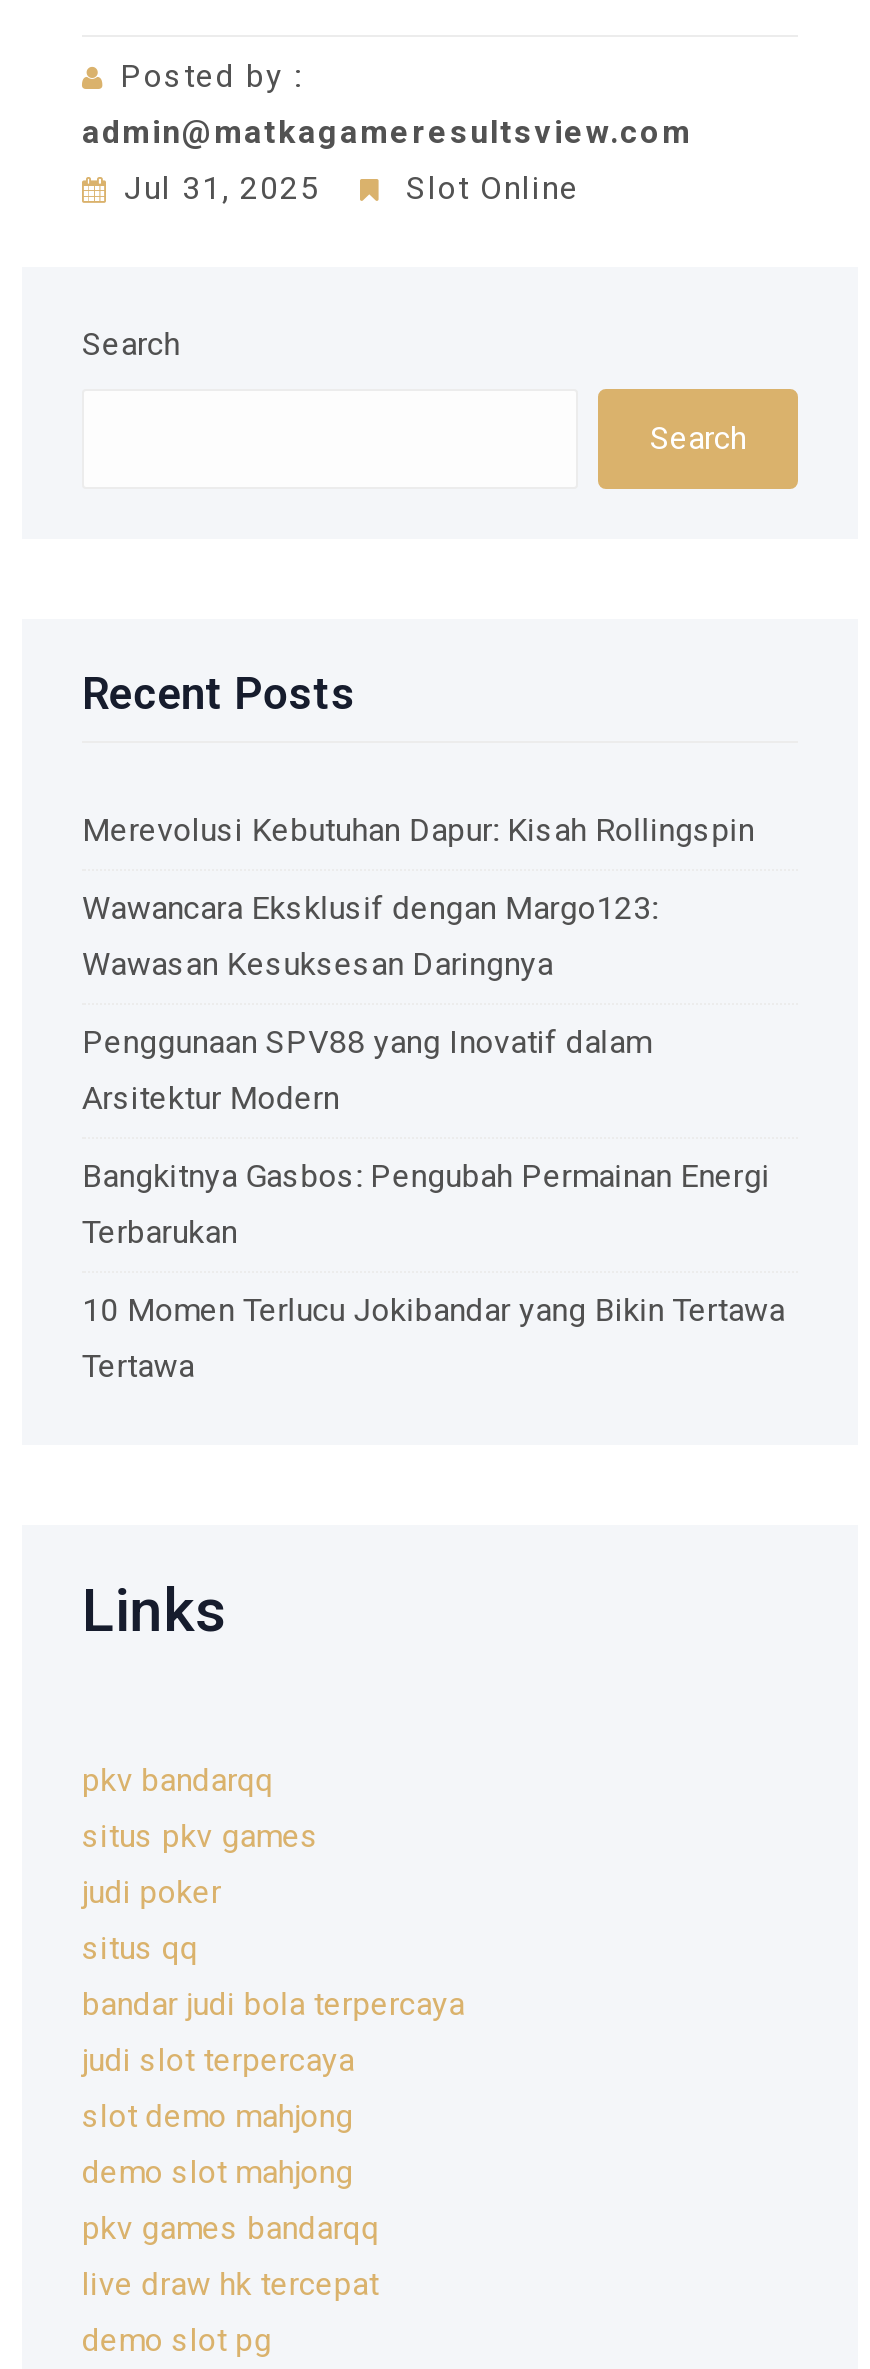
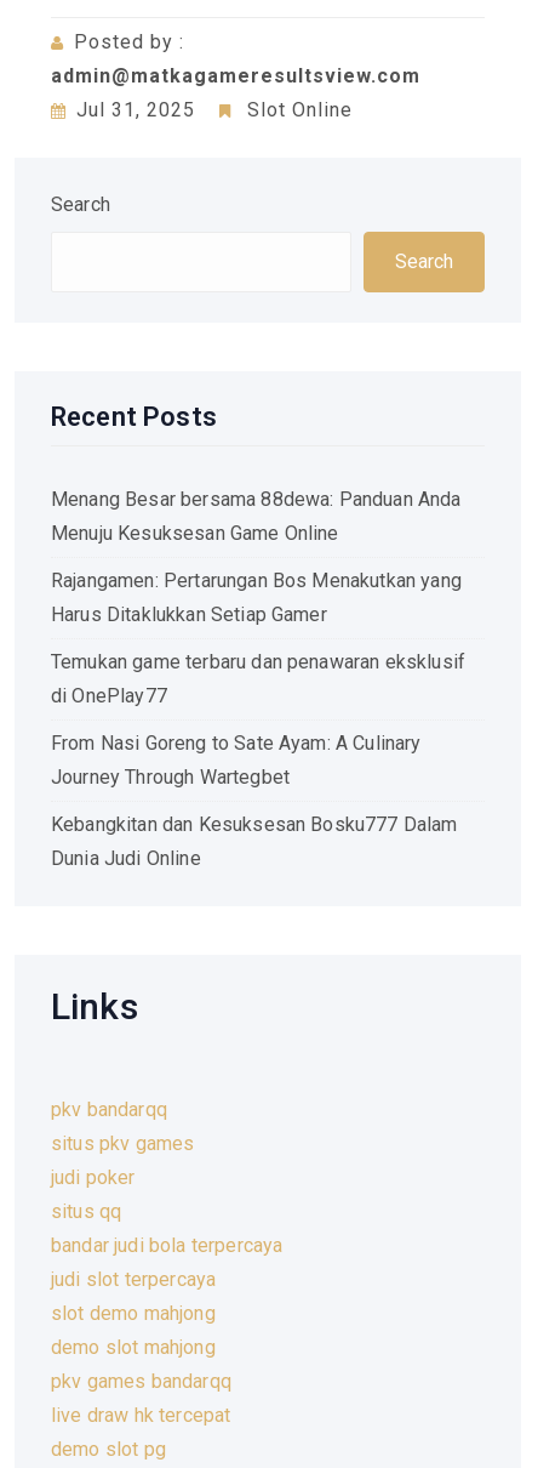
[82,811,785,1385] Merevolusi Kebutuhan Dapur: Kisah Rollingspin | Wawancara Eksklusif dengan Margo123: | Wawasan Kesuksesan Daringnya | Penggunaan SPV88 yang Inovatif dalam | Arsitektur Modern | Bangkitnya Gasbos: Pengubah Permainan Energi | Terbarukan | 10 Momen Terlucu Jokibandar yang Bikin Tertawa | Tertawa -> [51,488,465,870] Menang Besar bersama 88dewa: Panduan Anda | Menuju Kesuksesan Game Online | Rajangamen: Pertarungan Bos Menakutkan yang | Harus Ditaklukkan Setiap Gamer | Temukan game terbaru dan penawaran eksklusif | di OnePlay77 | From Nasi Goreng to Sate Ayam: A Culinary | Journey Through Wartegbet | Kebangkitan dan Kesuksesan Bosku777 Dalam | Dunia Judi Online

